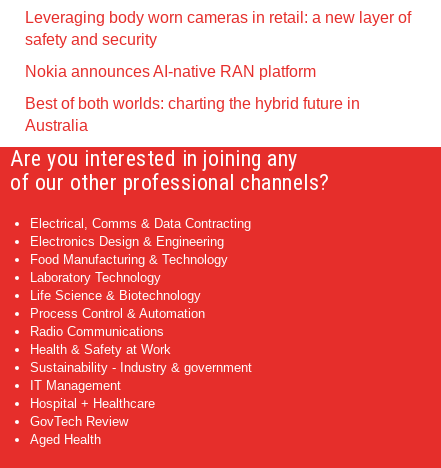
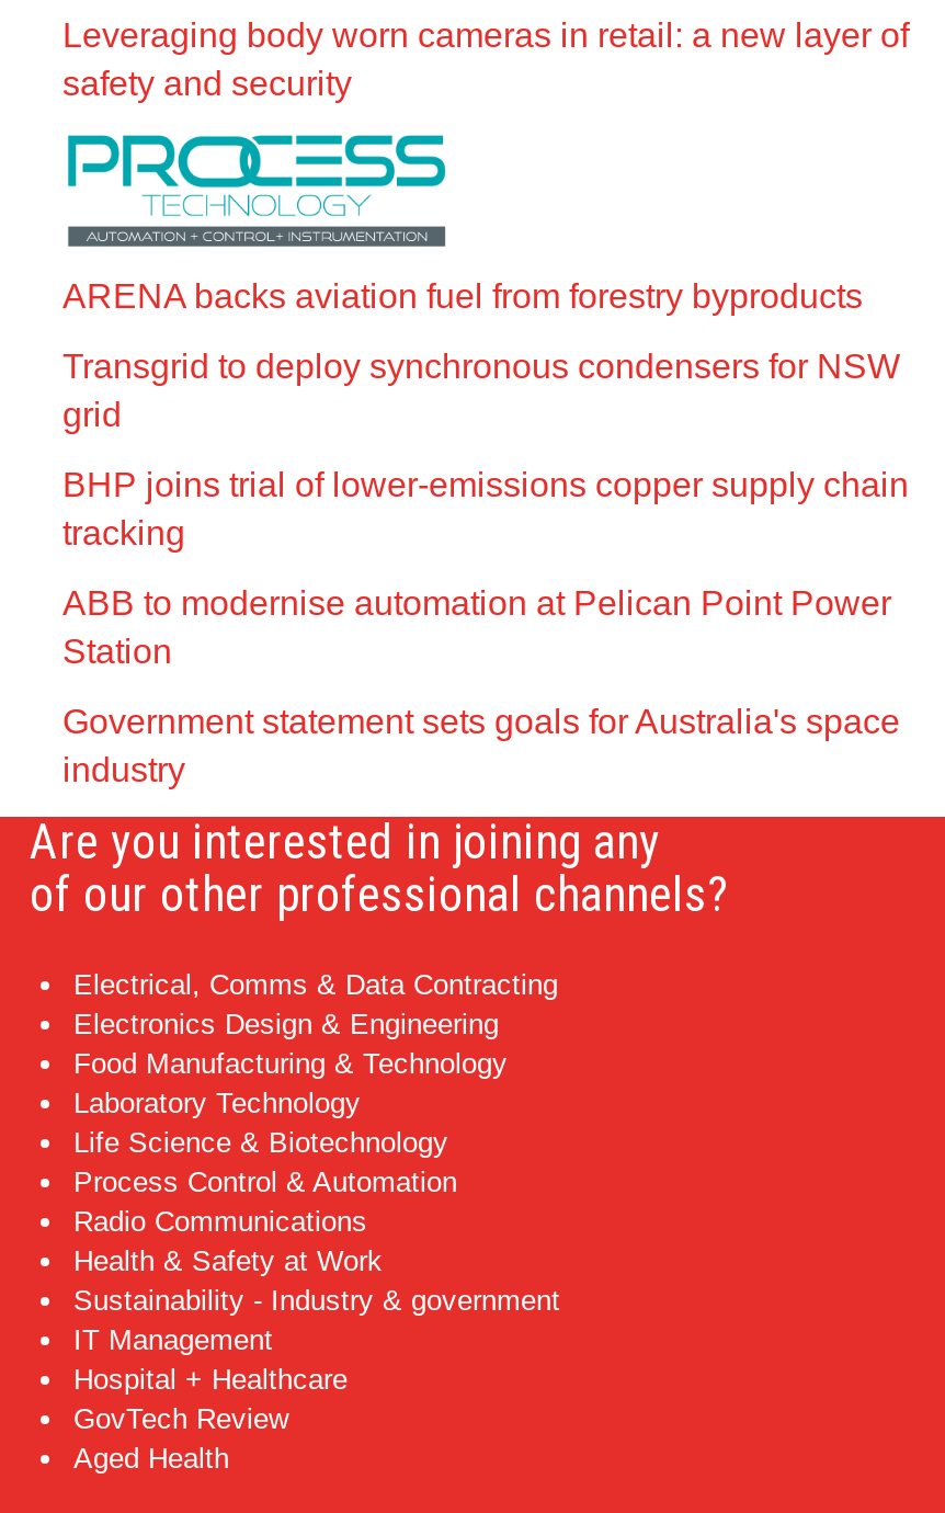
[25,63,360,134] Nokia announces AI‍-‍native RAN platform | Best of both worlds: charting the hybrid future in | Australia -> [62,277,909,788] ARENA backs aviation fuel from forestry byproducts | Transgrid to deploy synchronous condensers for NSW | grid | BHP joins trial of lower‍-‍emissions copper supply chain | tracking | ABB to modernise automation at Pelican Point Power | Station | Government statement sets goals for Australia's space | industry

